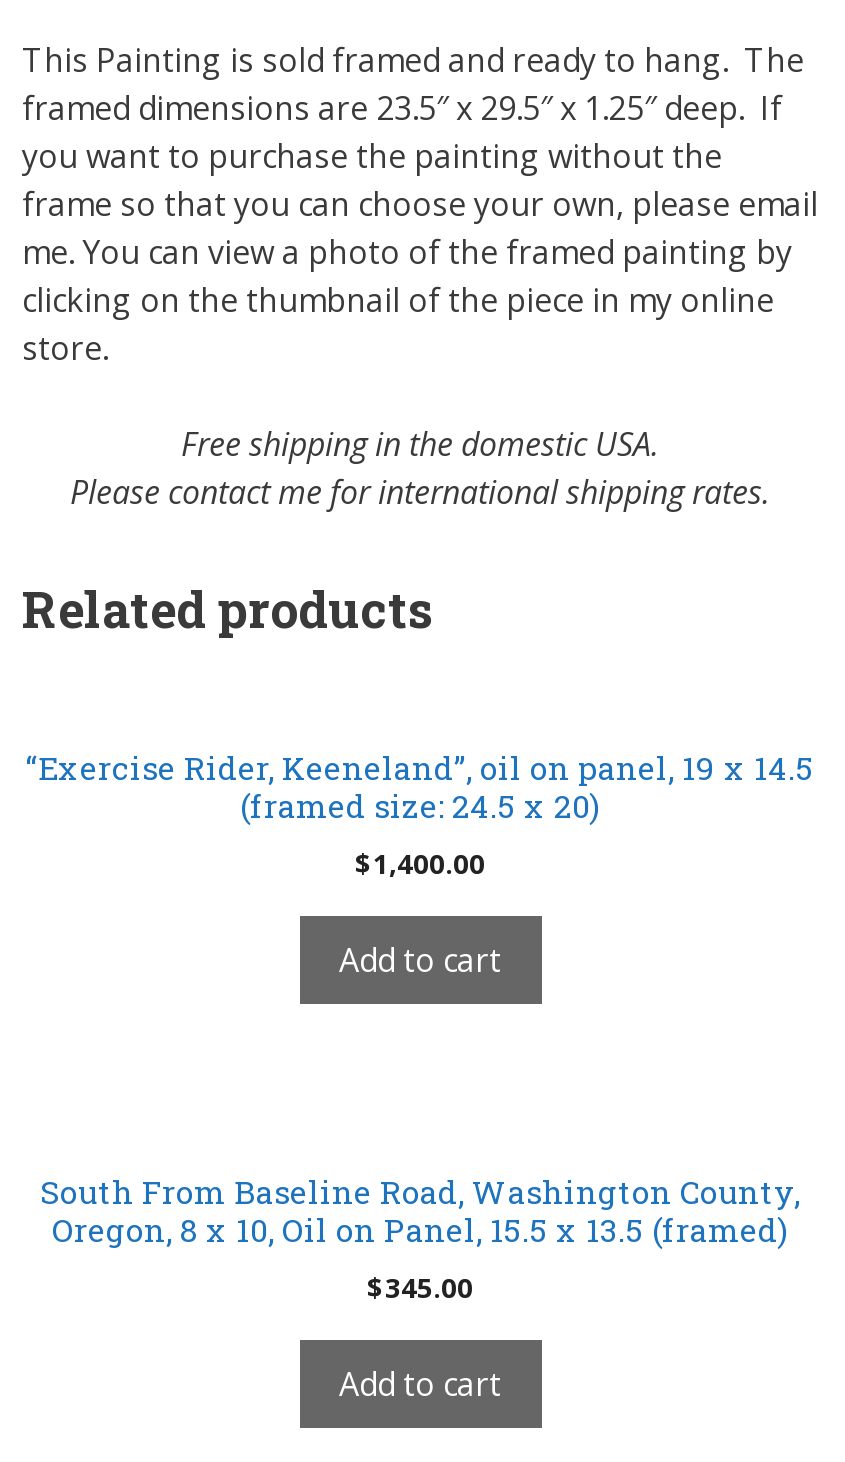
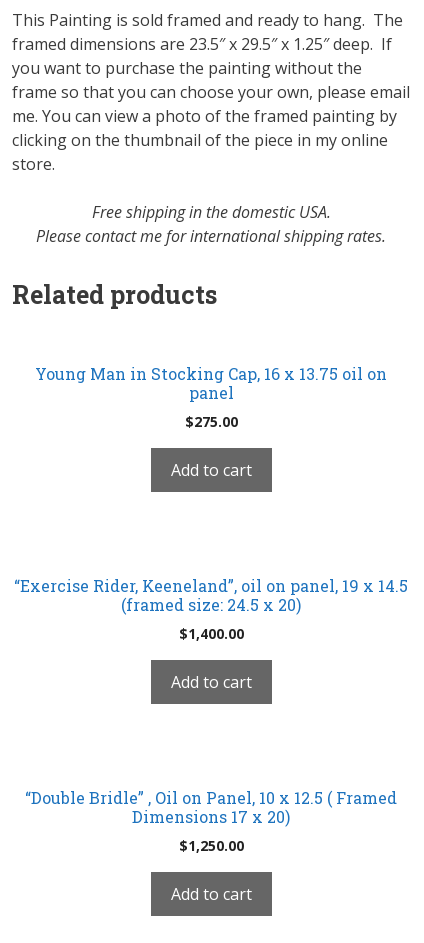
none -> [35,363,387,481] Young Man in Stocking Cap, 16 x 13.75 oil on | panel | $275.00 | Add to cart
[40,1170,800,1306] South From Baseline Road, Washington County, | Oregon, 8 x 10, Oil on Panel, 15.5 x 13.5 (framed) | $345.00 -> [25,787,397,855] “Double Bridle” , Oil on Panel, 10 x 12.5 ( Framed | Dimensions 17 x 20) | $1,250.00

